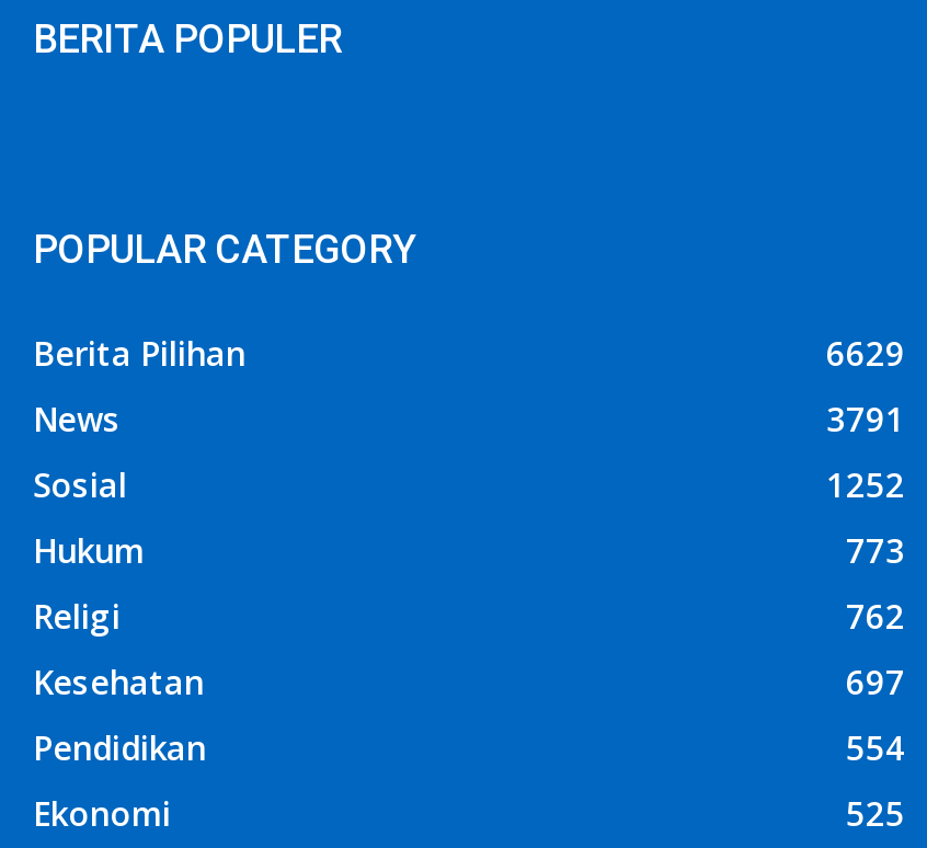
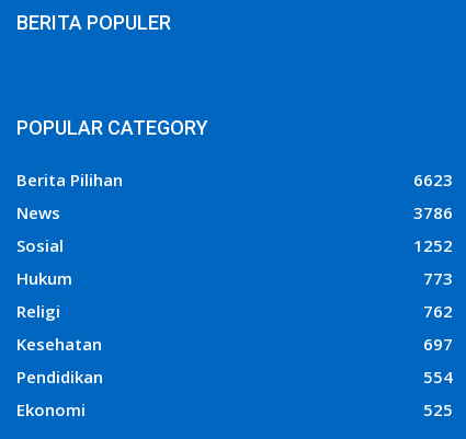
[826,331,905,374] 6629 -> [413,168,453,190] 6623
[826,396,905,440] 3791 -> [413,201,453,223] 3786

